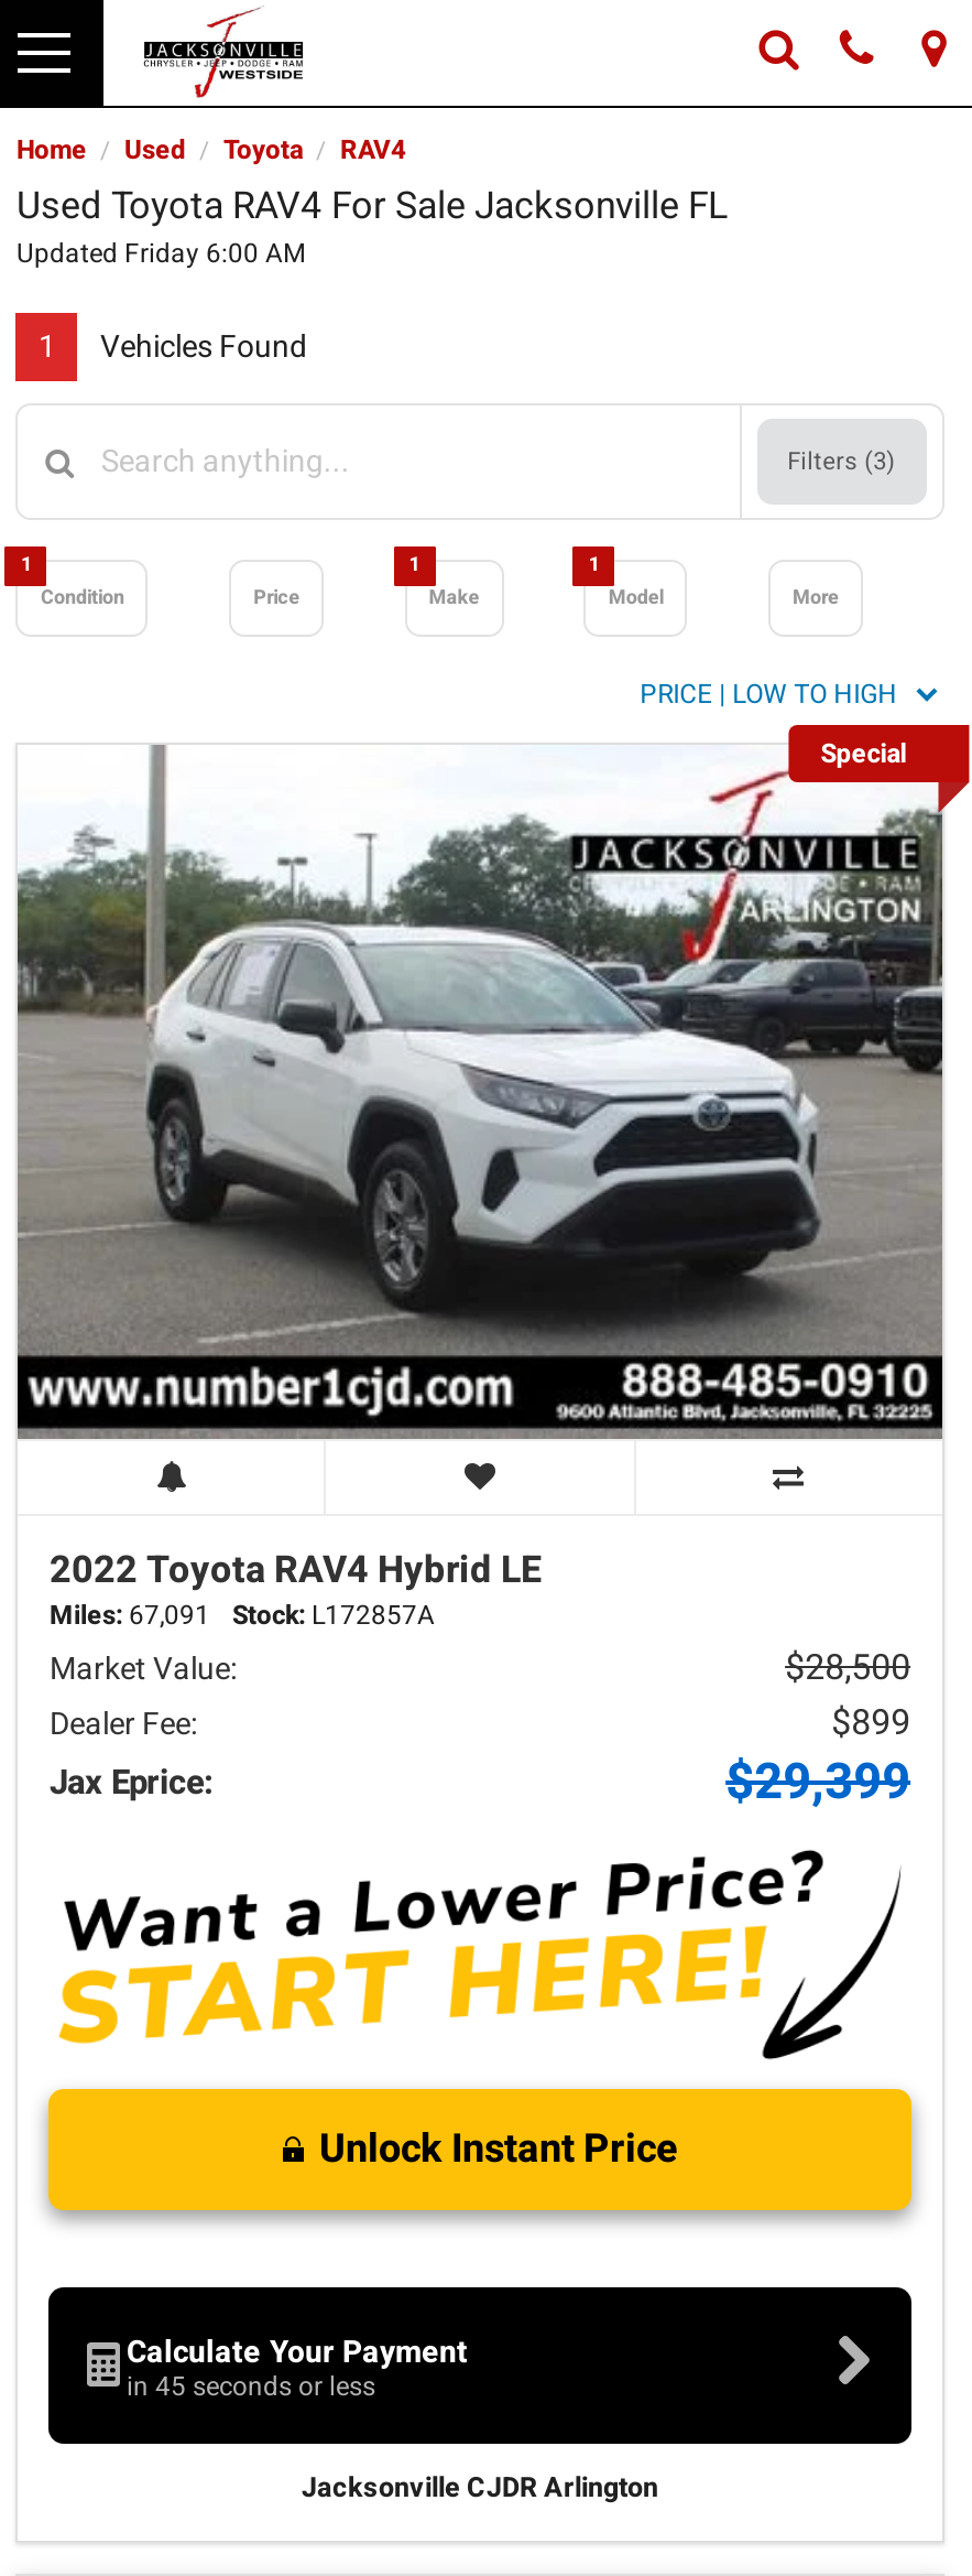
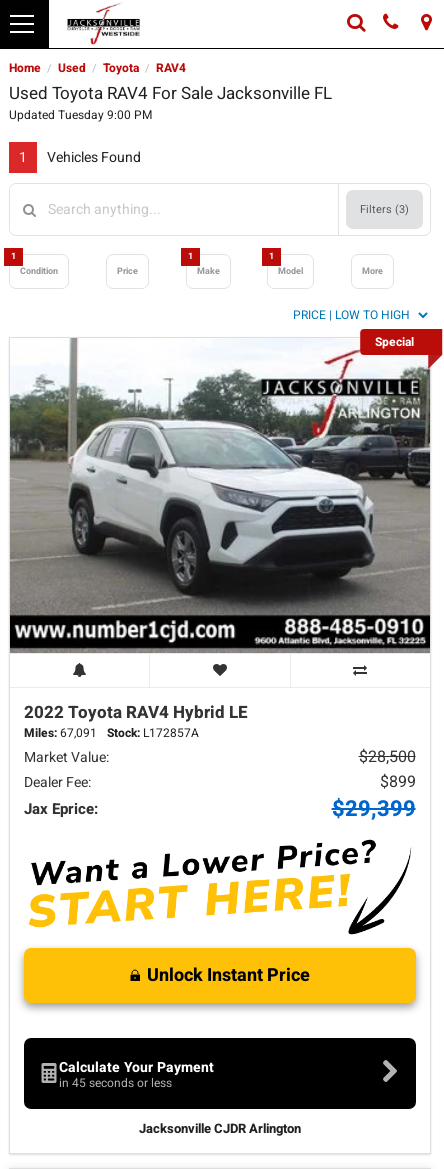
[16,234,305,274] Updated Friday 6:00 AM -> [9,106,152,124] Updated Tuesday 9:00 PM

